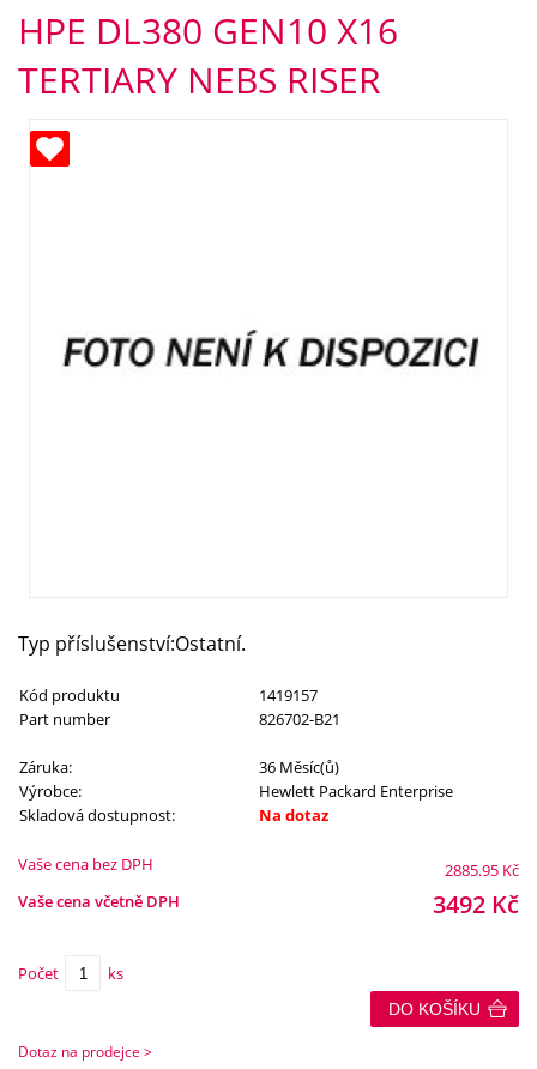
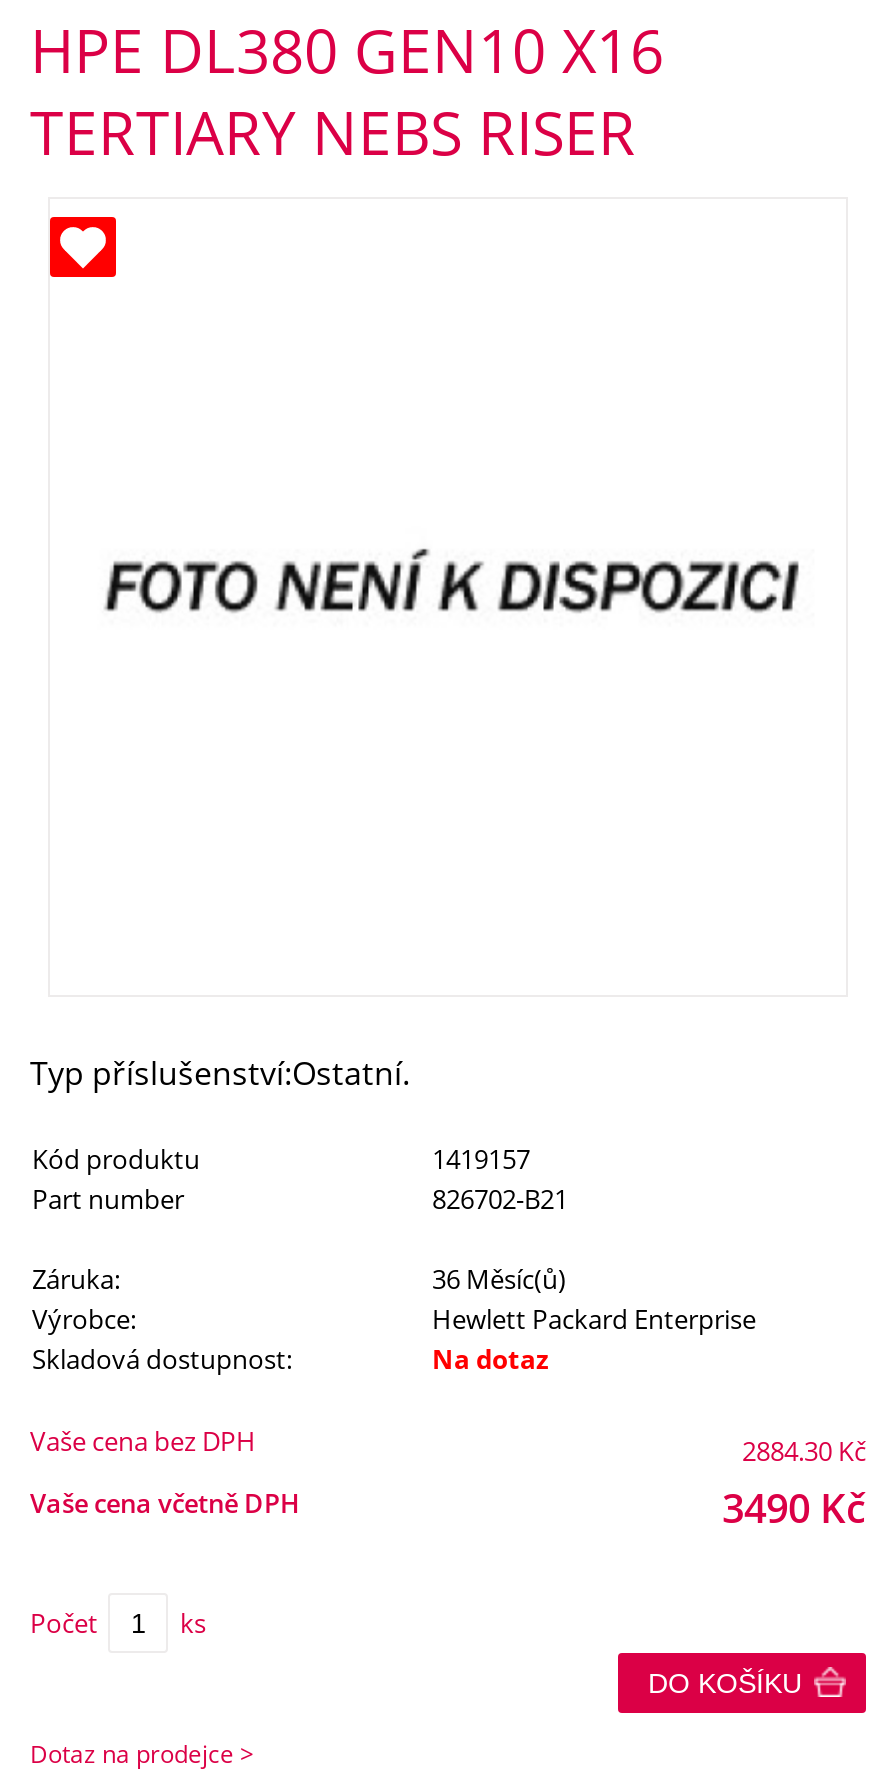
[445,859,519,881] 2885.95 Kč -> [742,1433,866,1469] 2884.30 Kč
[433,888,519,920] 3492 Kč -> [722,1481,866,1535] 3490 Kč

